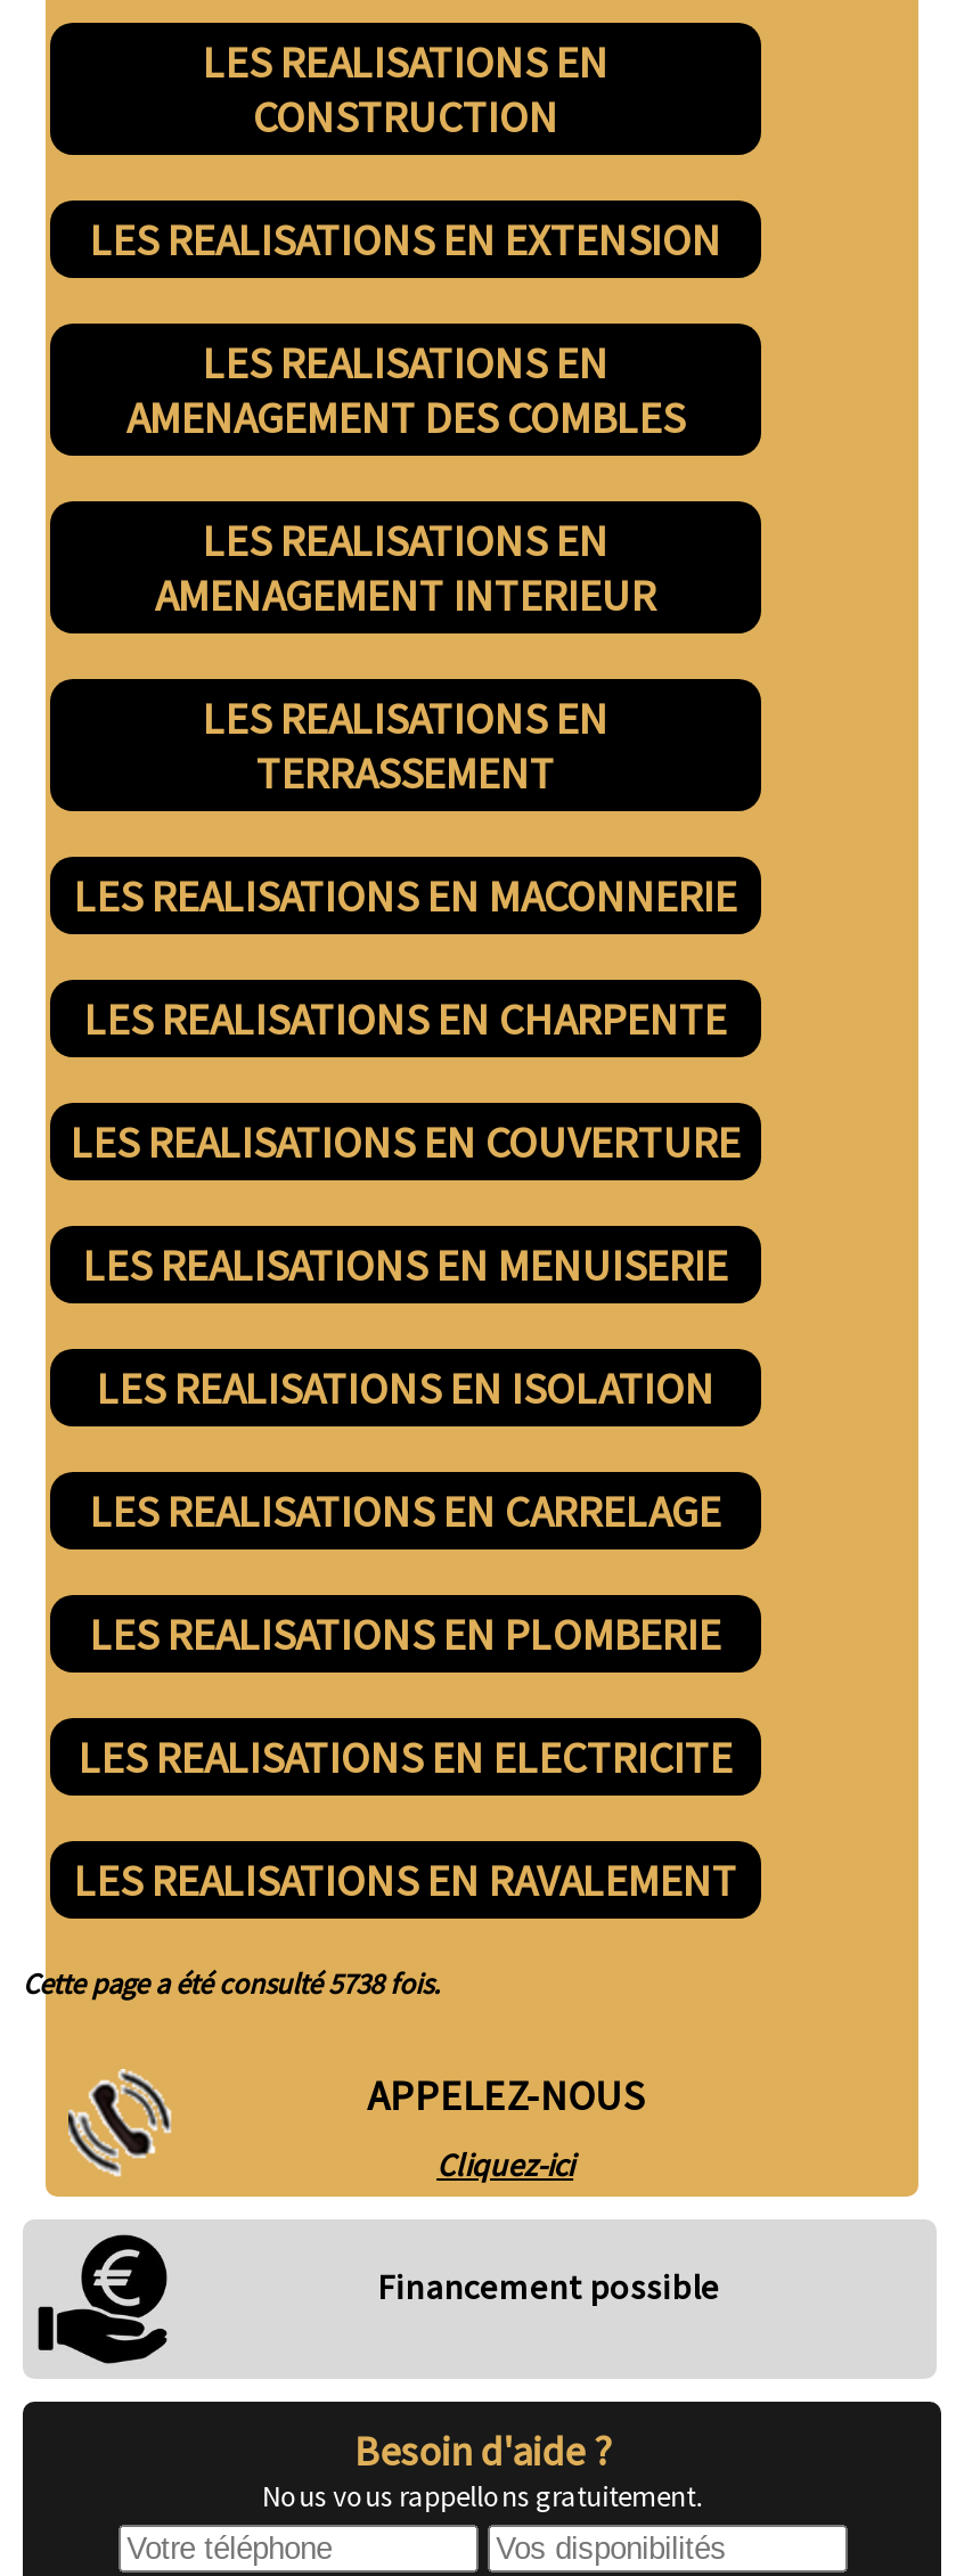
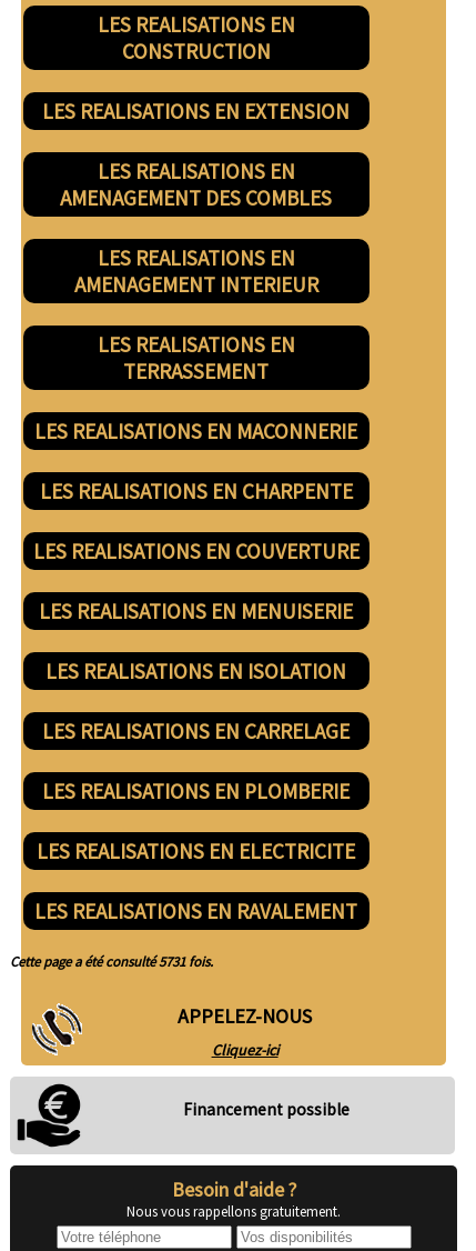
[23,1965,440,2002] Cette page a été consulté 5738 fois. -> [10,953,213,970] Cette page a été consulté 5731 fois.

